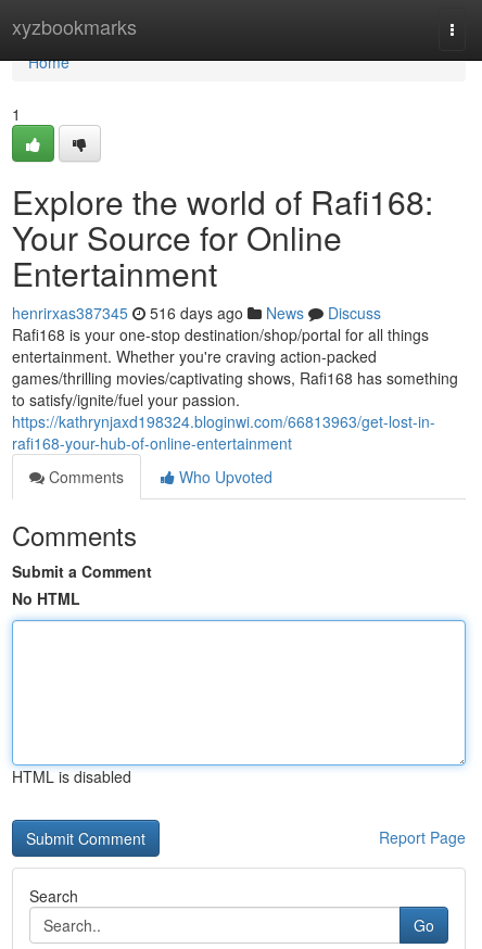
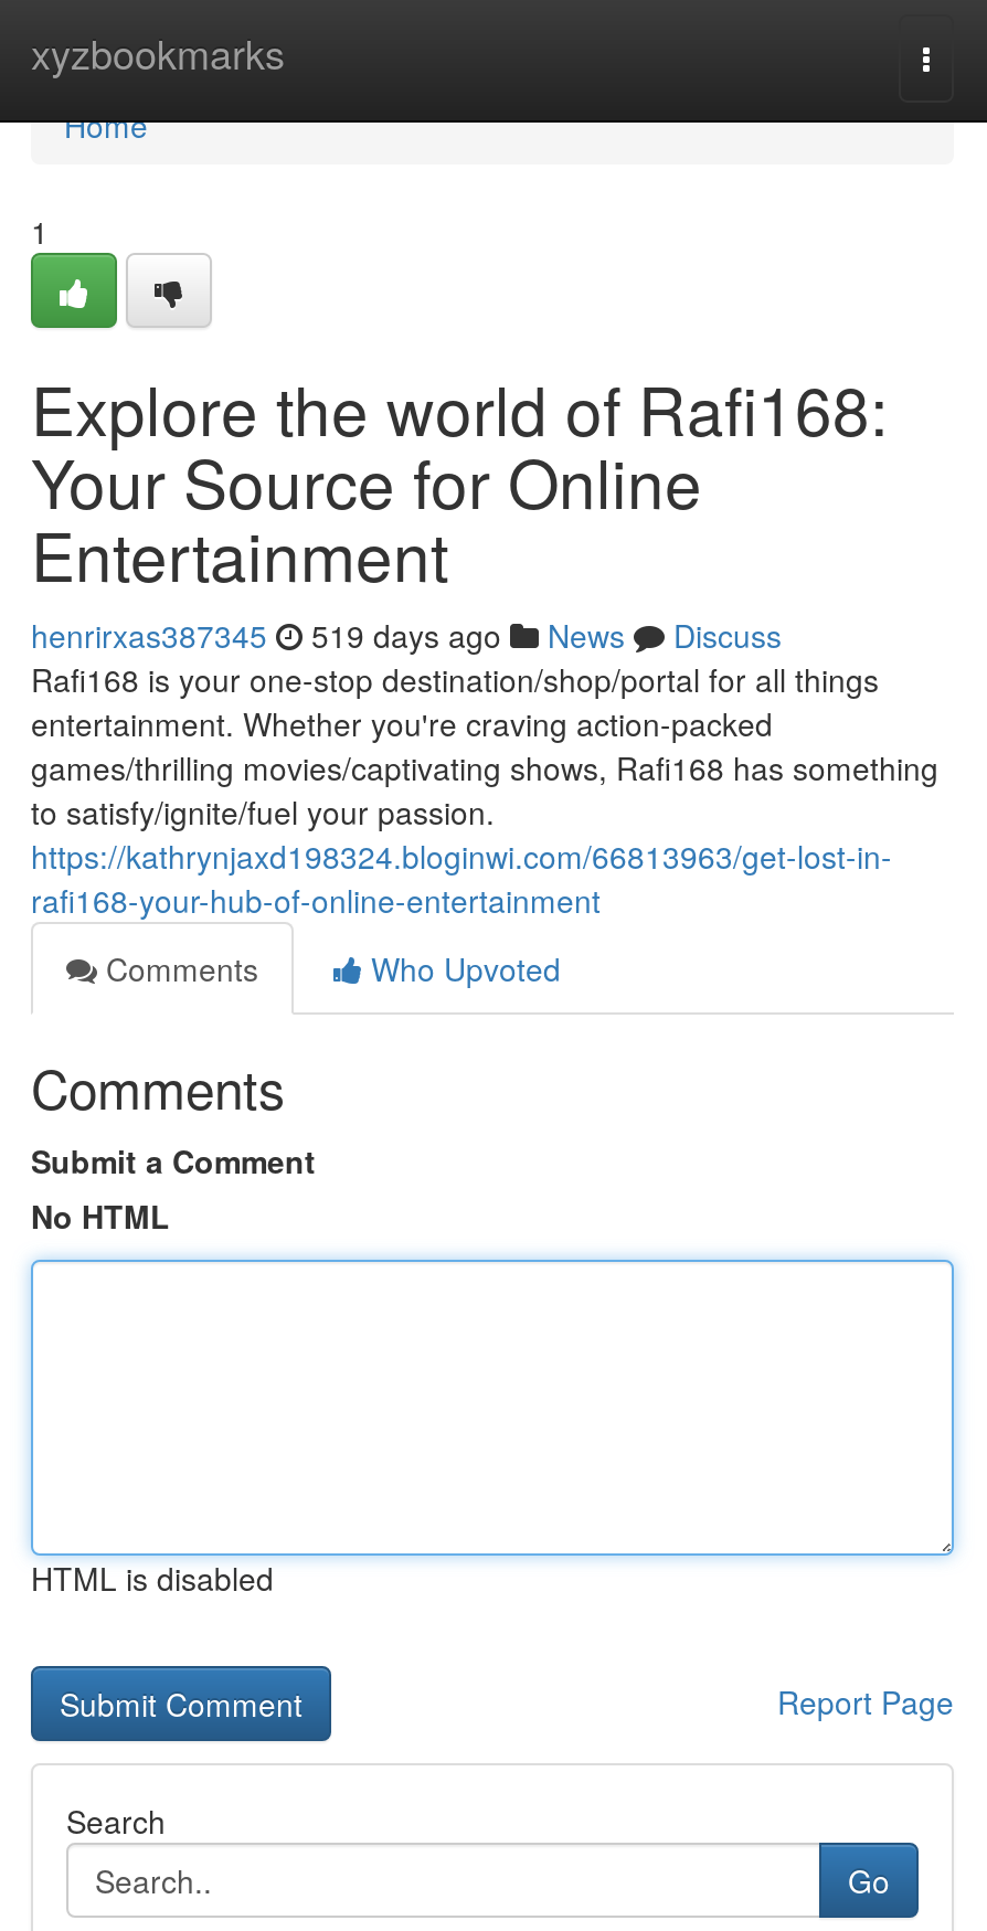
[12,302,381,324] henrirxas387345 516 days ago News Discuss -> [31,613,782,657] henrirxas387345 519 days ago News Discuss

